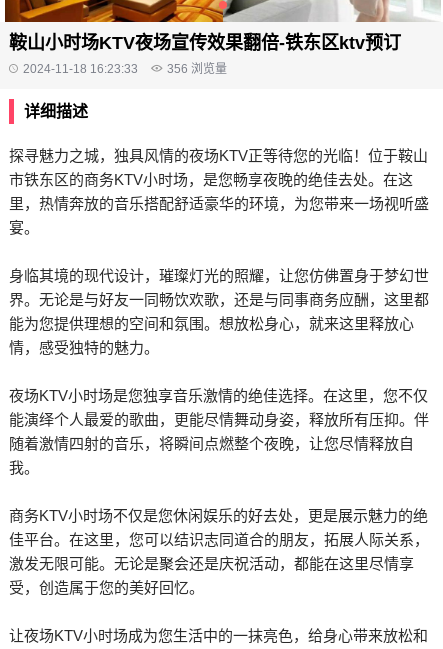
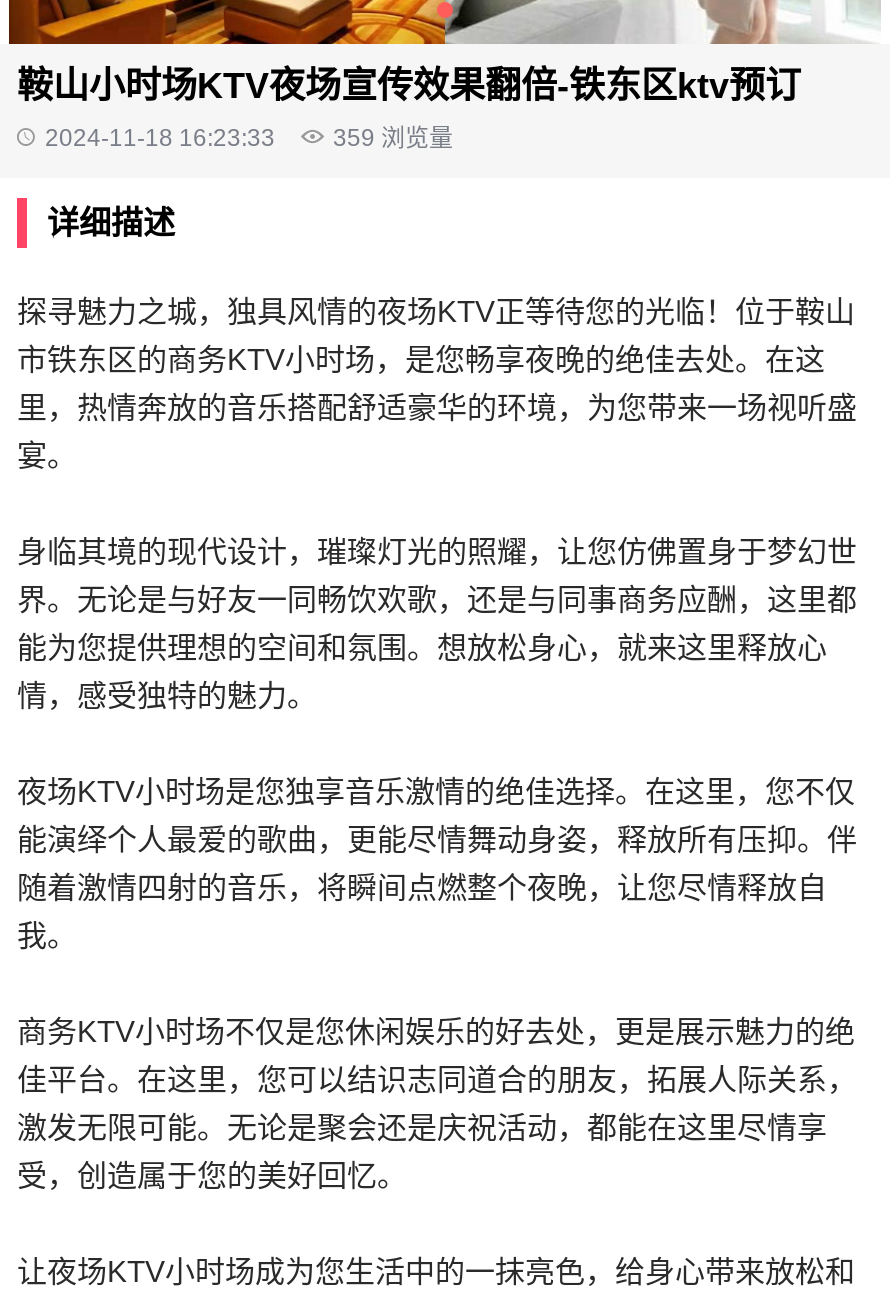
[167,62,227,76] 356浏览量 -> [333,124,453,152] 359浏览量

